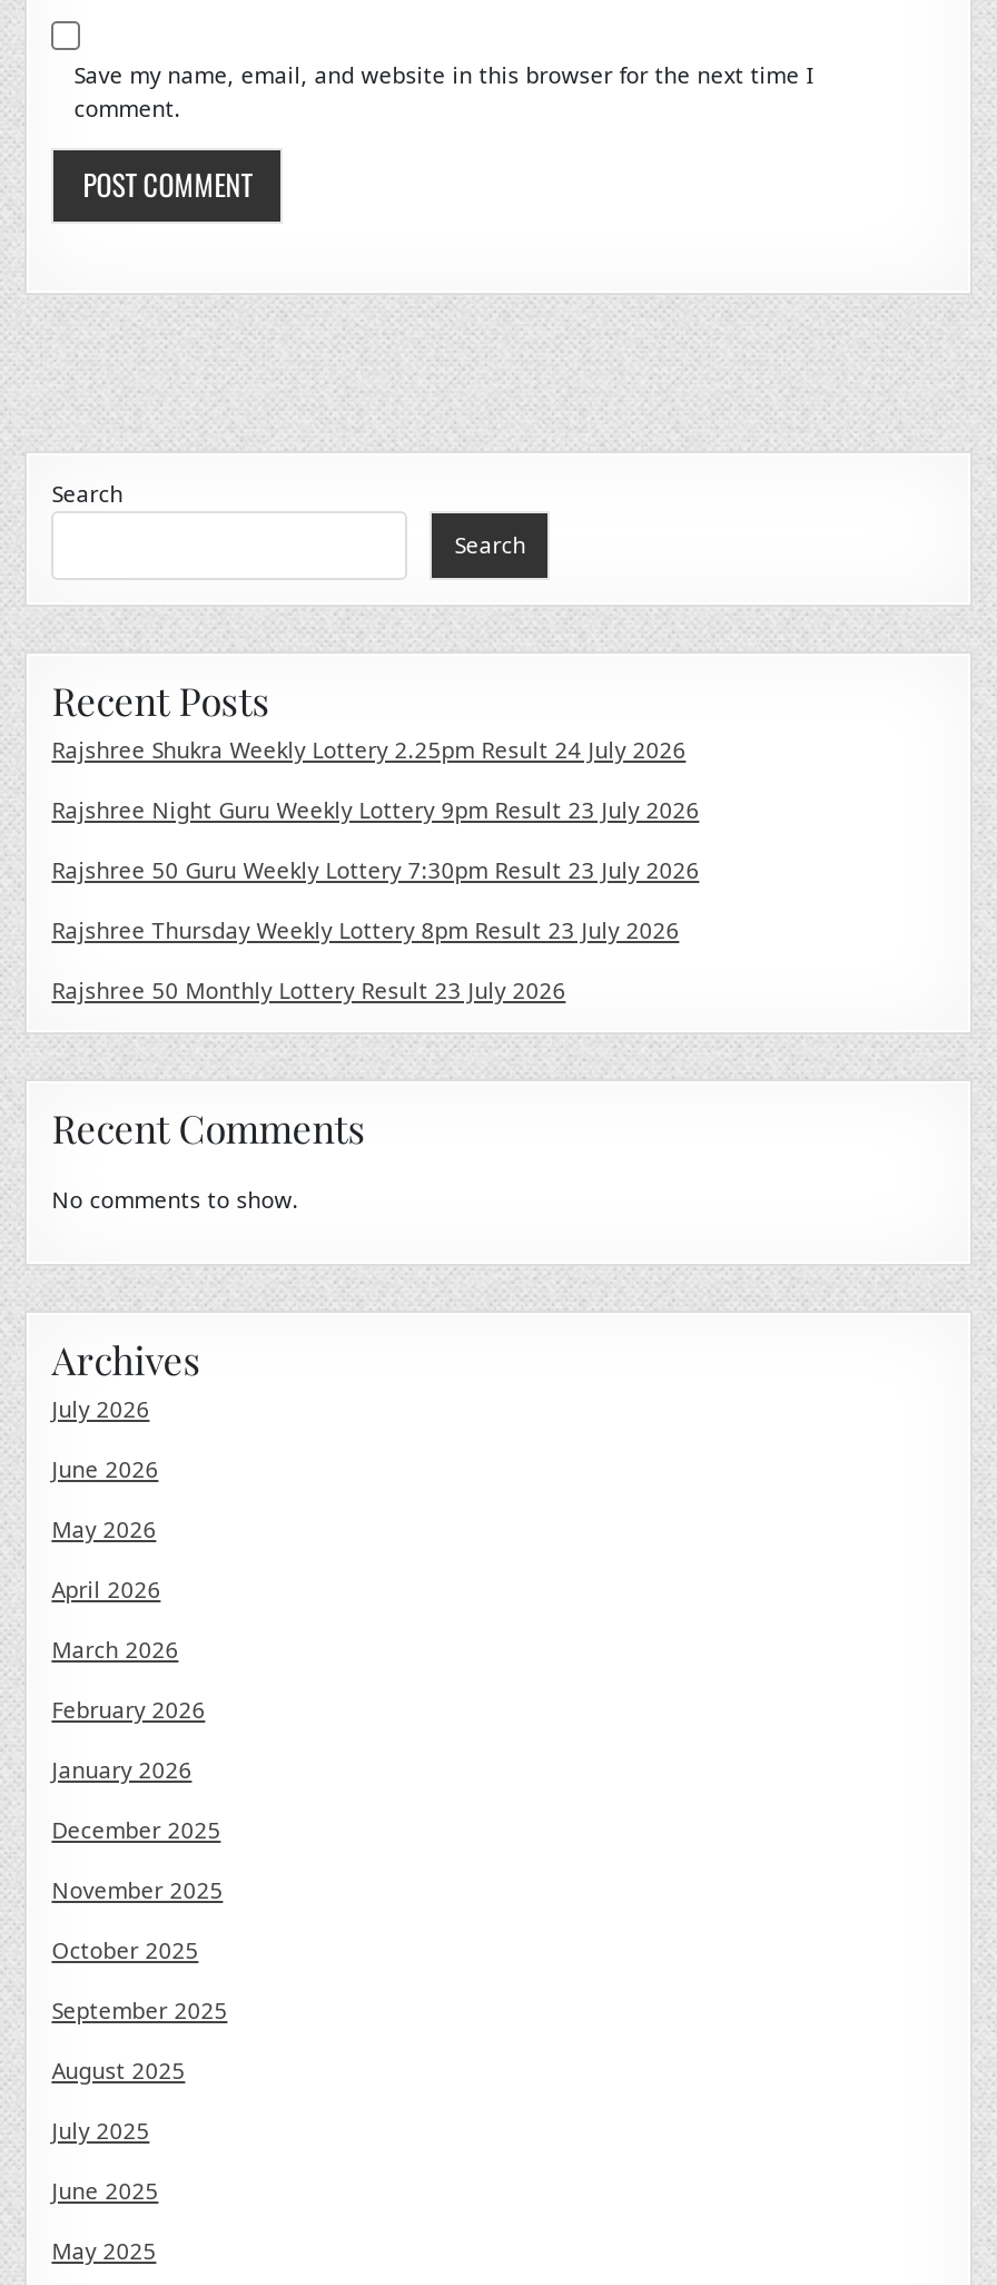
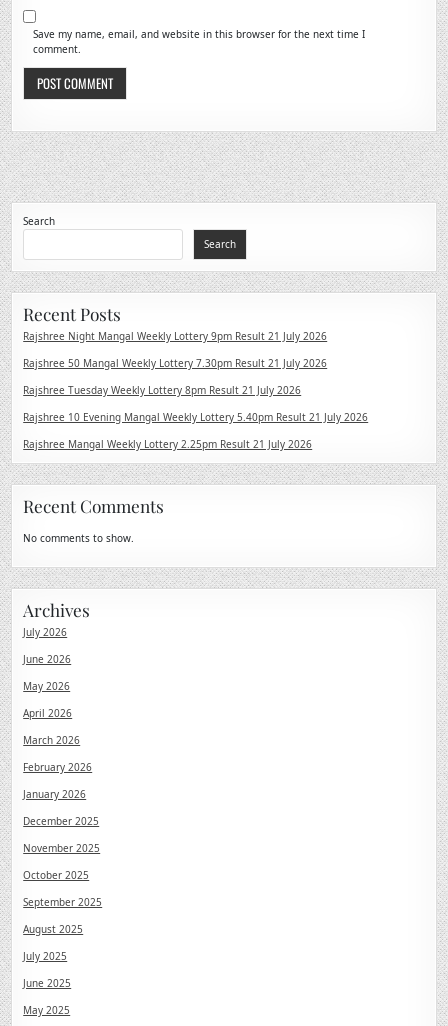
[52,733,686,764] Rajshree Shukra Weekly Lottery 2.25pm Result 24 July 2026 -> [23,329,327,343] Rajshree Night Mangal Weekly Lottery 9pm Result 21 July 2026
[52,793,699,824] Rajshree Night Guru Weekly Lottery 9pm Result 23 July 2026 -> [23,356,327,370] Rajshree 50 Mangal Weekly Lottery 7.30pm Result 21 July 2026
[52,853,699,884] Rajshree 50 Guru Weekly Lottery 7:30pm Result 23 July 2026 -> [23,383,301,397] Rajshree Tuesday Weekly Lottery 8pm Result 21 July 2026
[52,913,679,944] Rajshree Thursday Weekly Lottery 8pm Result 23 July 2026 -> [23,410,368,424] Rajshree 10 Evening Mangal Weekly Lottery 5.40pm Result 21 July 2026
[52,973,566,1004] Rajshree 50 Monthly Lottery Result 23 July 2026 -> [23,437,312,451] Rajshree Mangal Weekly Lottery 2.25pm Result 21 July 2026

